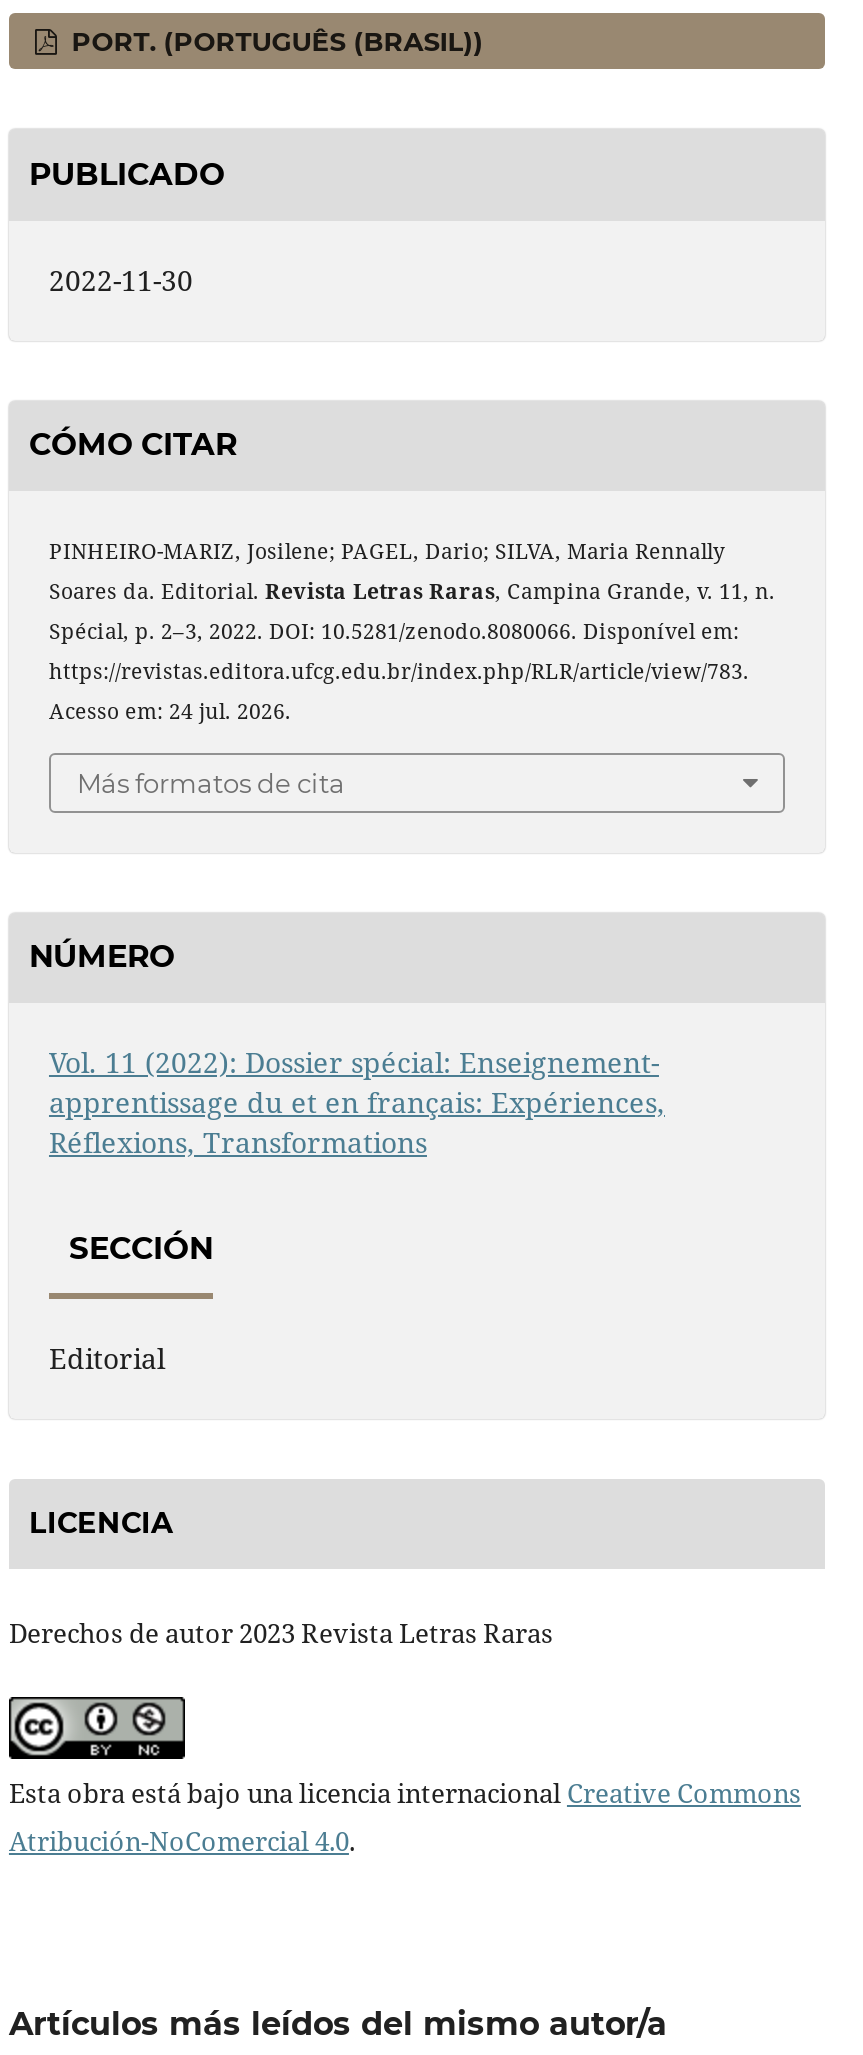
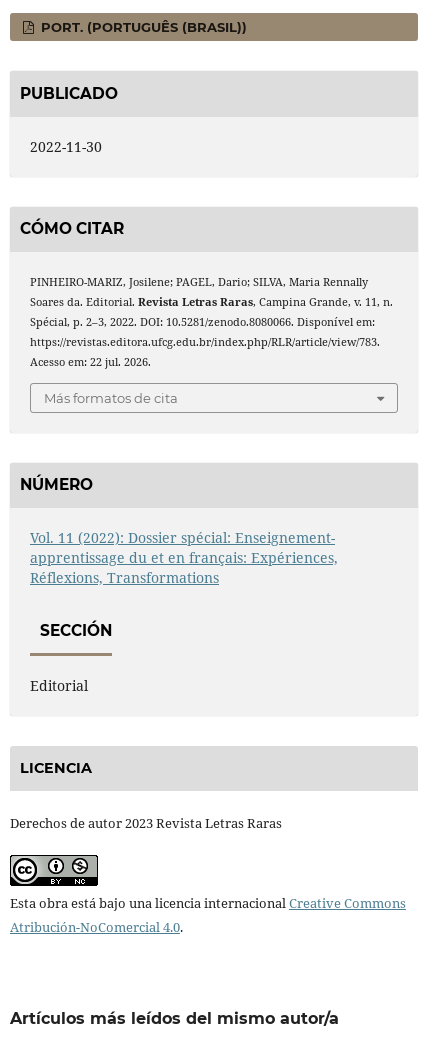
[49,697,291,725] Acesso em: 24 jul. 2026. -> [30,355,151,369] Acesso em: 22 jul. 2026.

